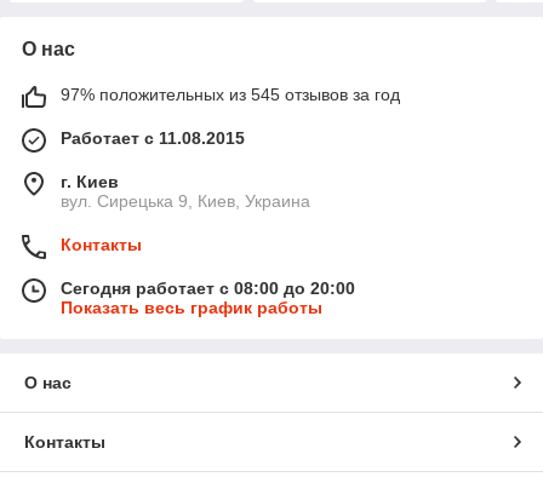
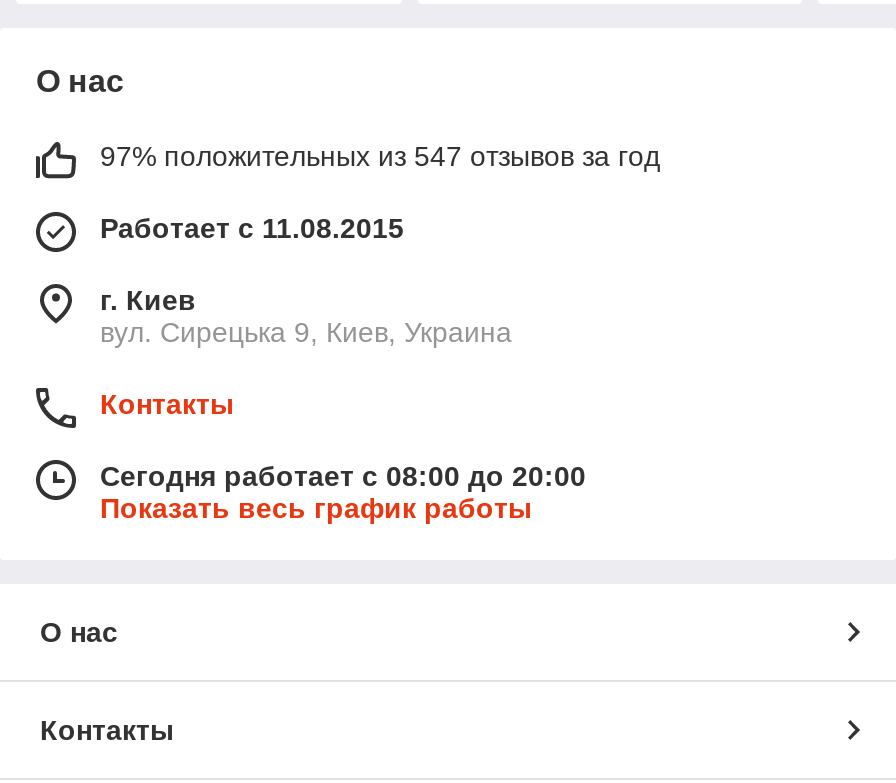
[61,85,400,104] 97% положительных из 545 отзывов за год -> [100,140,660,172] 97% положительных из 547 отзывов за год

